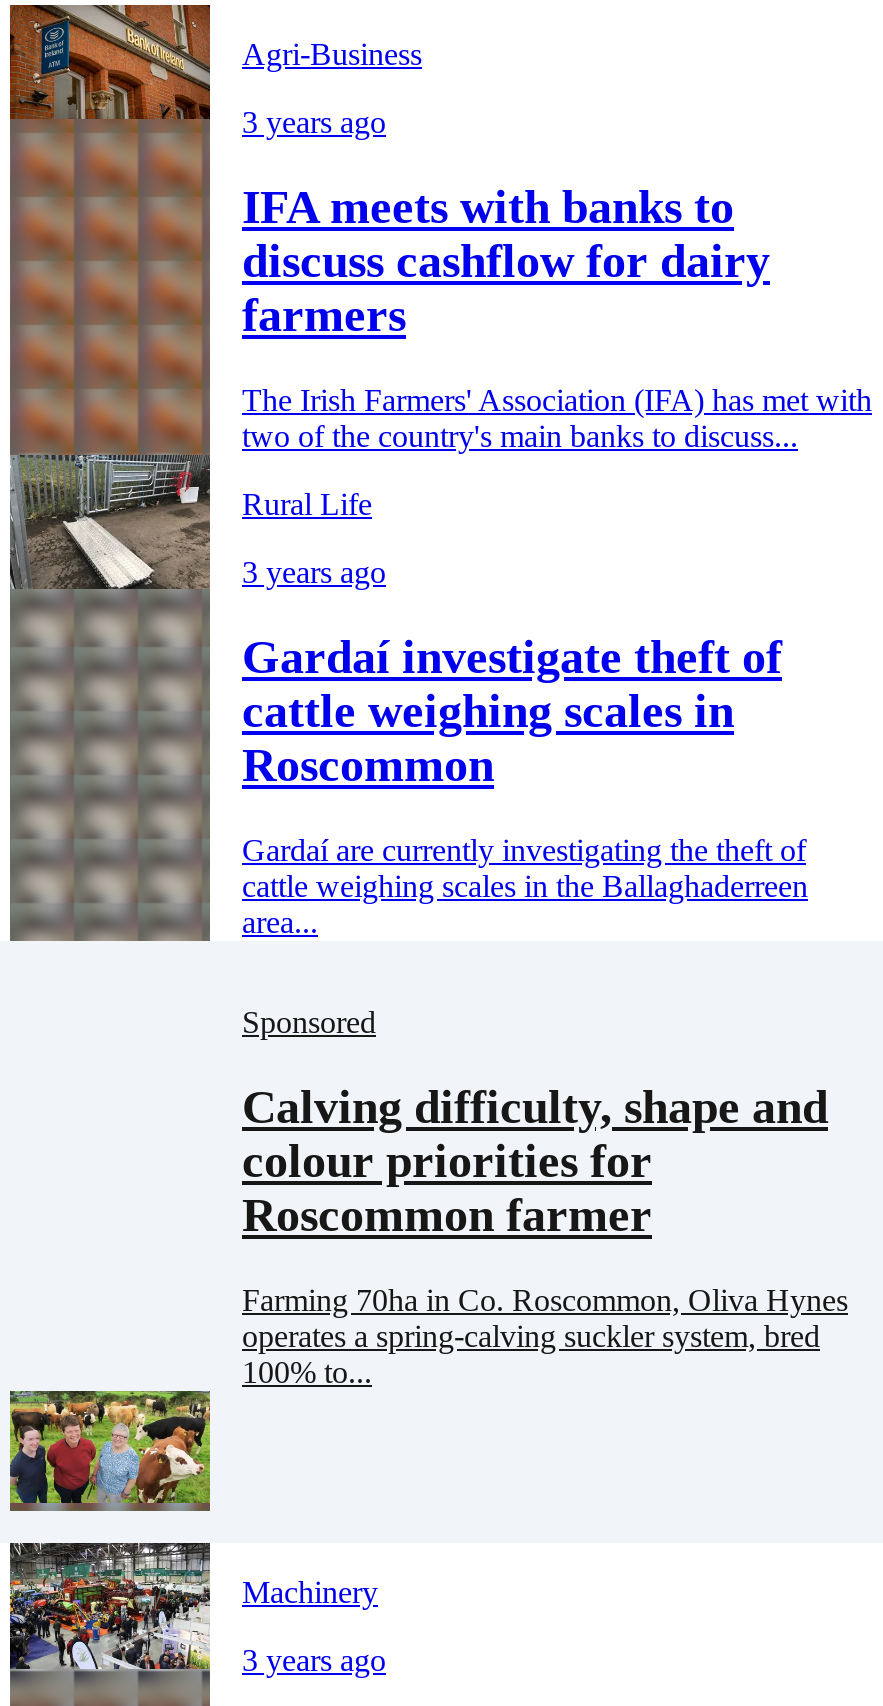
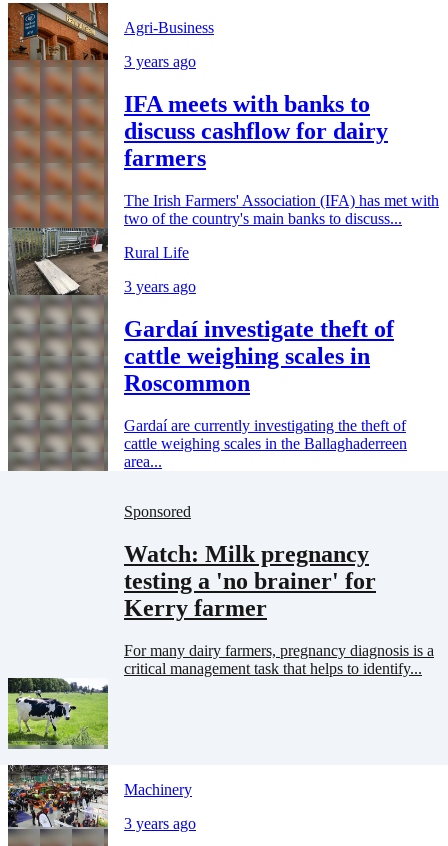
[242,1081,828,1241] Calving difficulty, shape and | colour priorities for | Roscommon farmer -> [124,541,376,621] Watch: Milk pregnancy | testing a 'no brainer' for | Kerry farmer
[242,1283,848,1389] Farming 70ha in Co. Roscommon, Oliva Hynes | operates a spring-calving suckler system, bred | 100% to... -> [124,642,434,677] For many dairy farmers, pregnancy diagnosis is a | critical management task that helps to identify...
[10,1371,210,1513] [image] -> [7,677,108,749] [image]

